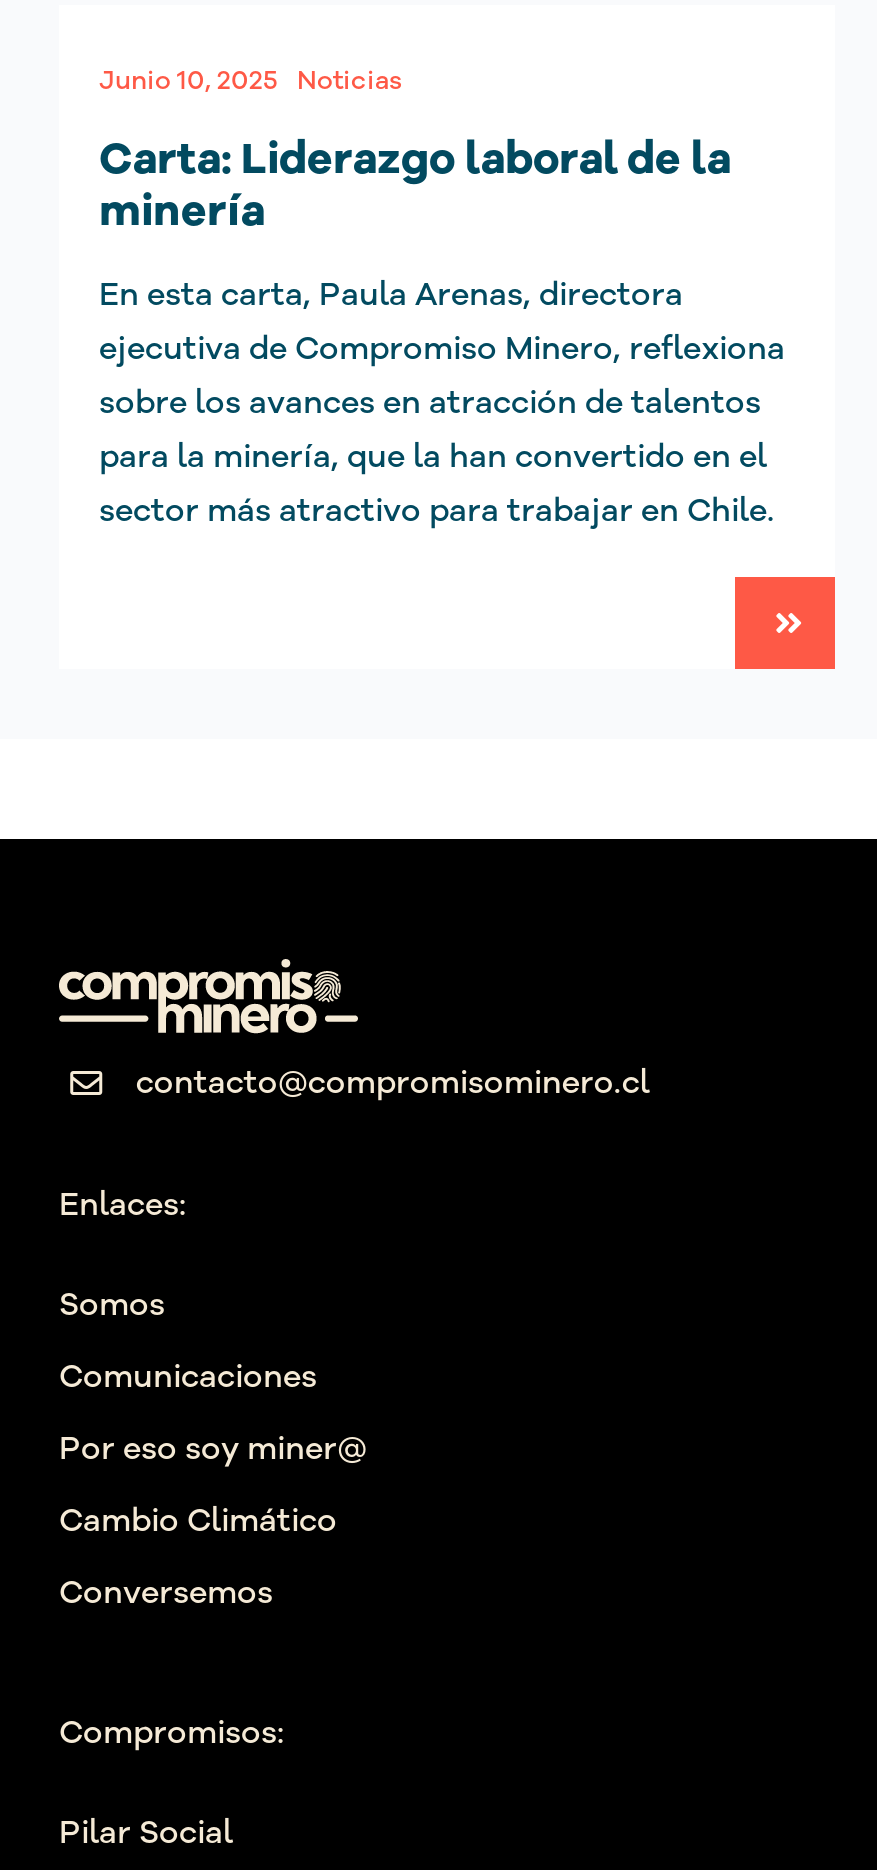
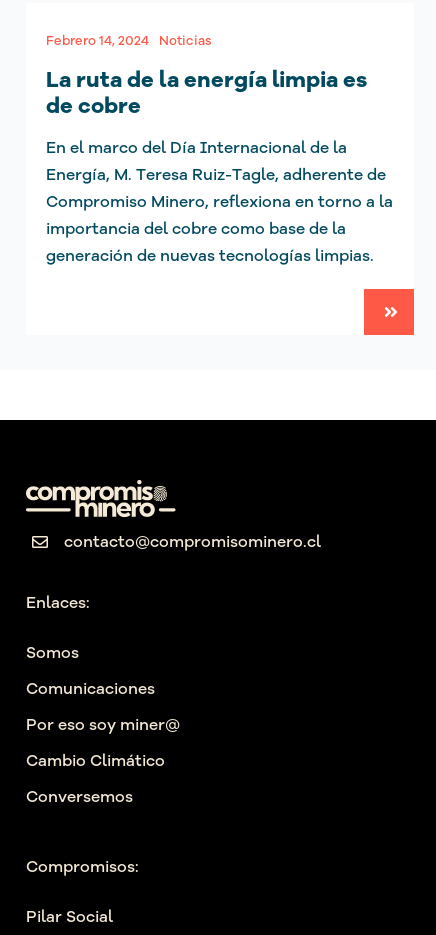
[99,63,403,95] Junio 10, 2025 Noticias -> [46,32,212,48] Febrero 14, 2024 Noticias
[99,128,731,240] Carta: Liderazgo laboral de la | minería -> [46,65,367,121] La ruta de la energía limpia es | de cobre
[99,272,785,528] En esta carta, Paula Arenas, directora | ejecutiva de Compromiso Minero, reflexiona | sobre los avances en atracción de talentos | para la minería, que la han convertido en el | sector más atractivo para trabajar en Chile. -> [46,137,393,265] En el marco del Día Internacional de la | Energía, M. Teresa Ruiz-Tagle, adherente de | Compromiso Minero, reflexiona en torno a la | importancia del cobre como base de la | generación de nuevas tecnologías limpias.

